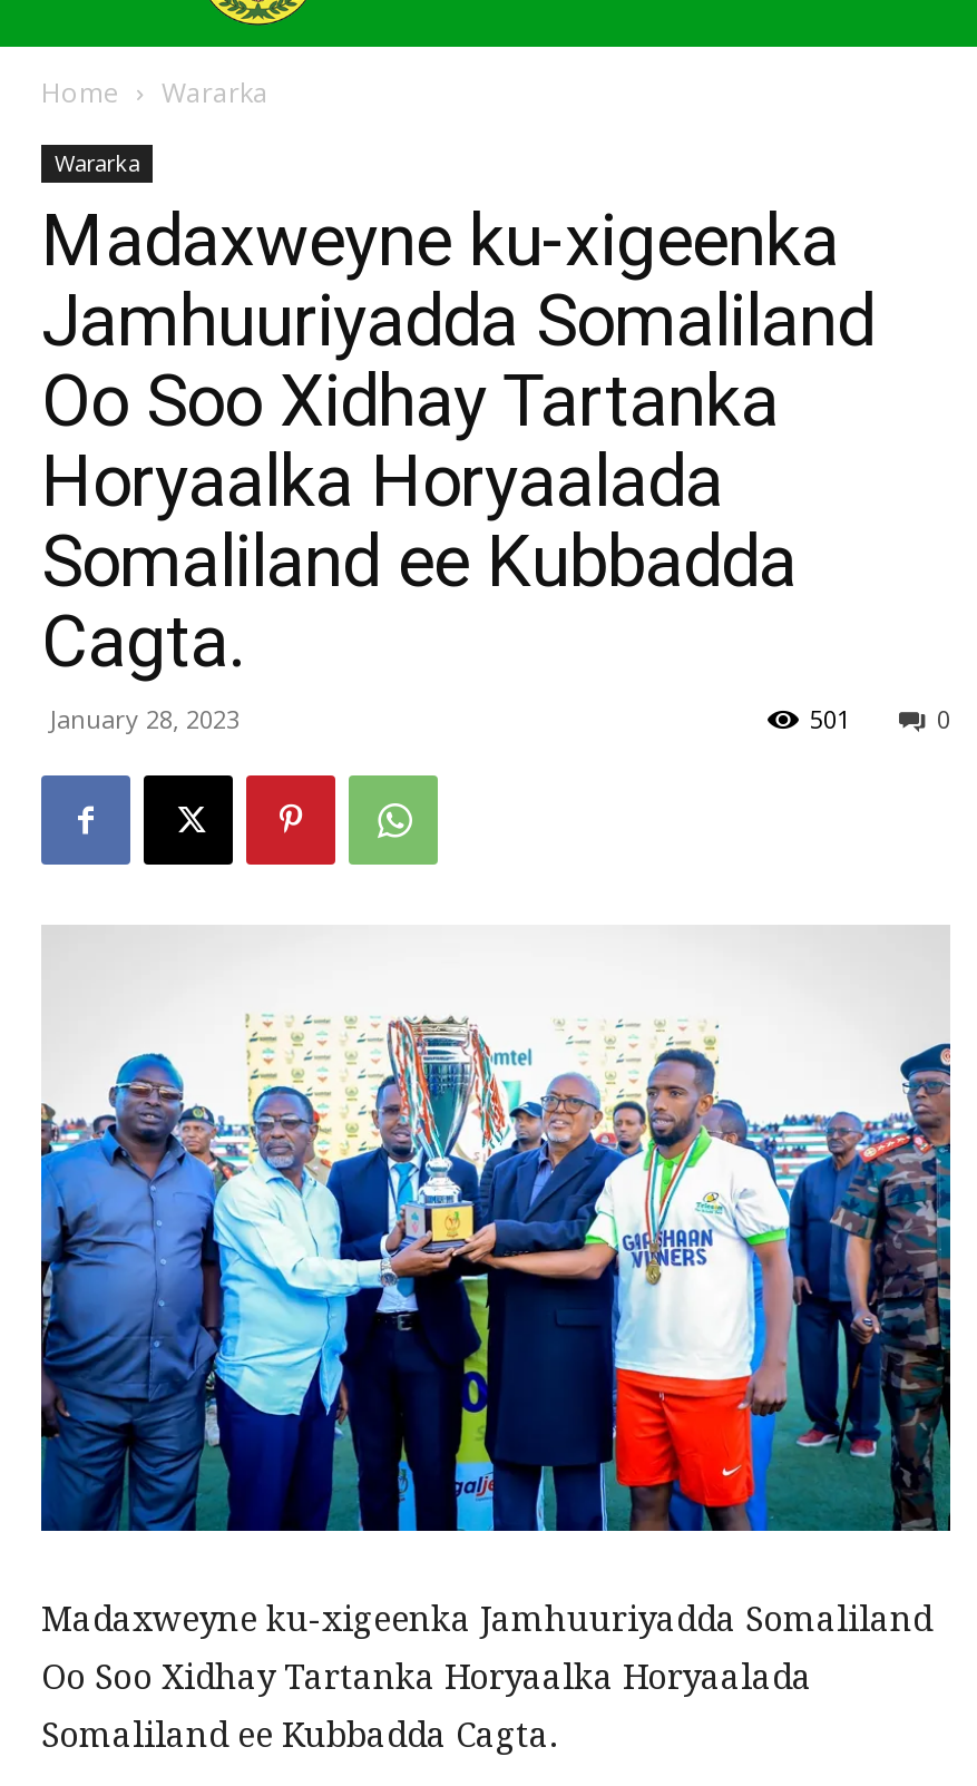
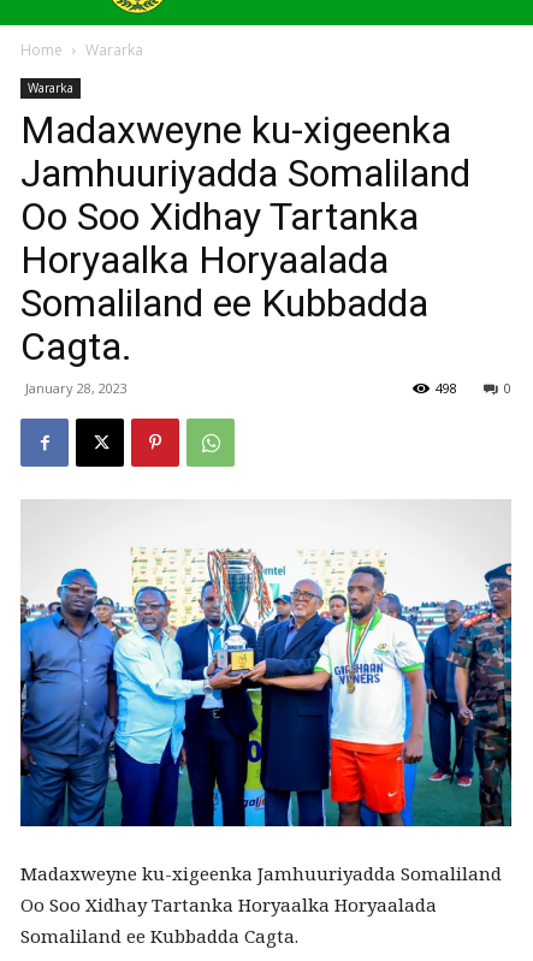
[810,702,850,736] 501 -> [436,379,457,397] 498

